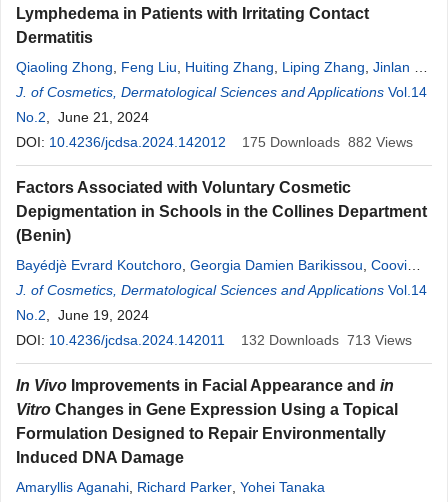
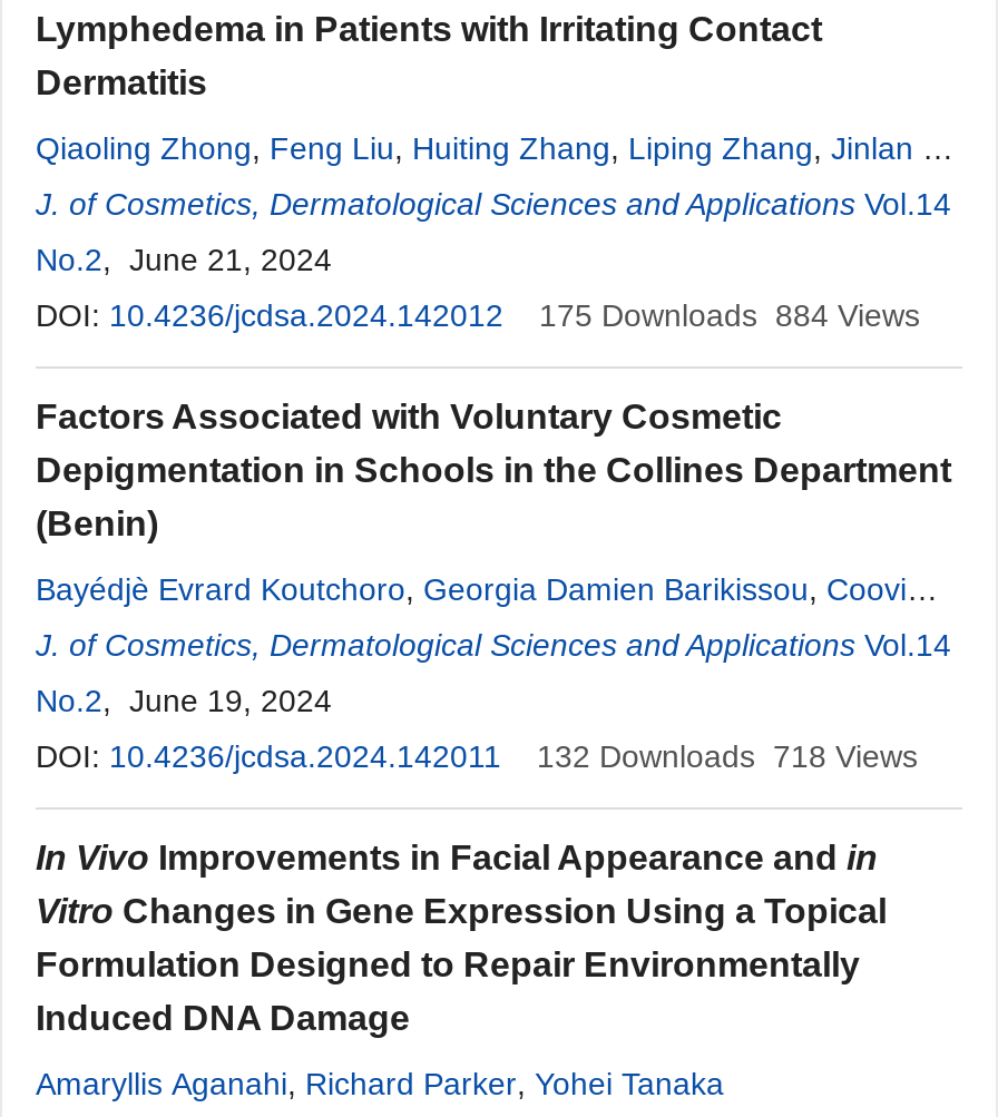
[242,134,413,150] 175 Downloads 882 Views -> [539,297,920,333] 175 Downloads 884 Views
[241,332,412,348] 132 Downloads 713 Views -> [537,738,918,774] 132 Downloads 718 Views

